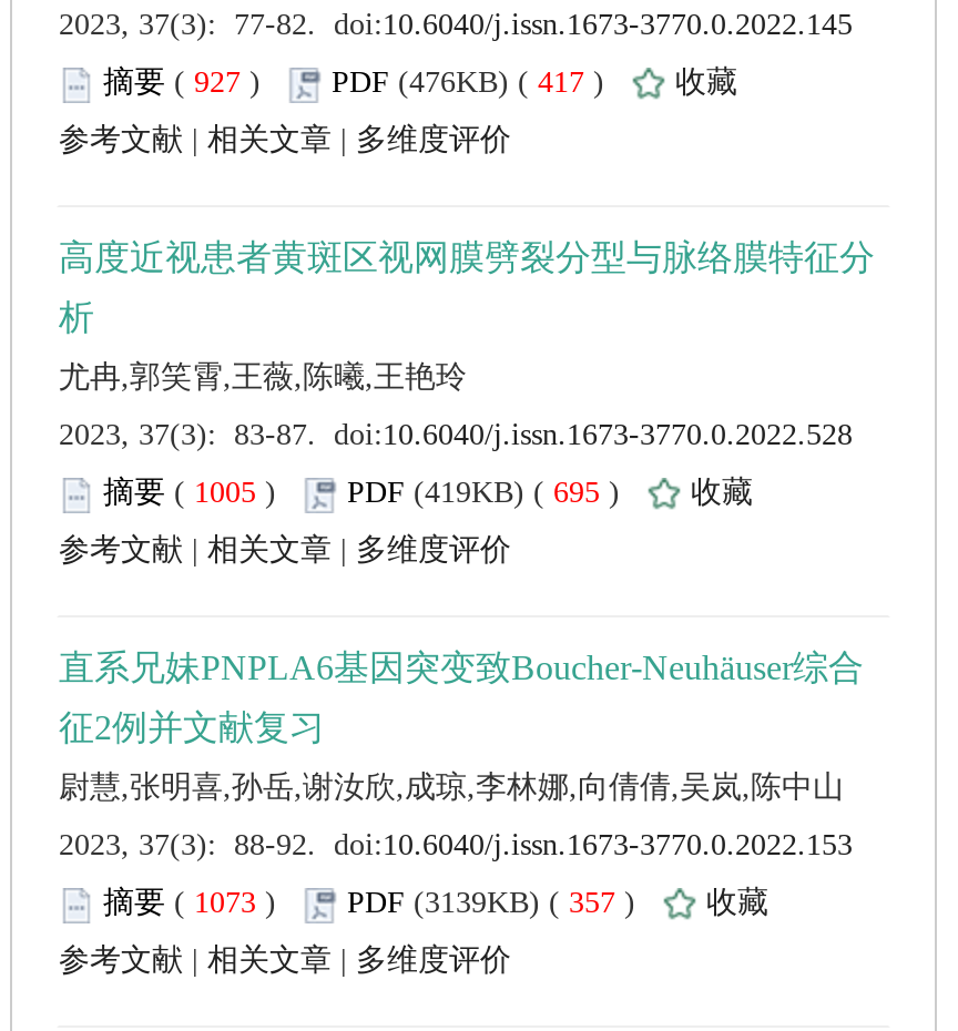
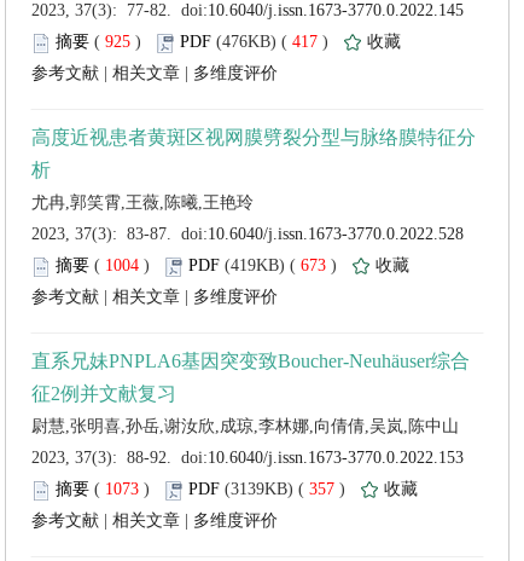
[544,476,646,509] 695) -> [296,256,351,274] 673)

